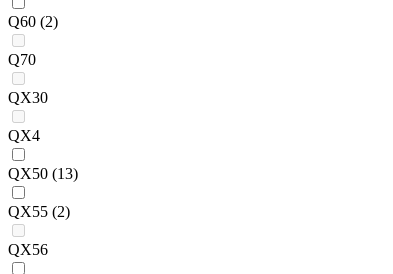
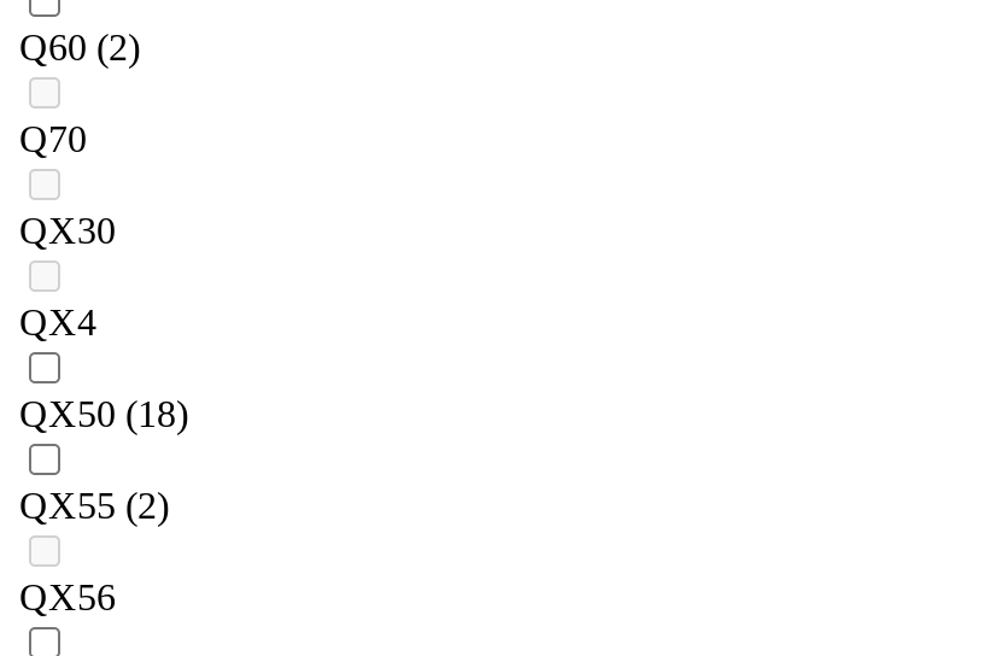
[8,165,78,182] QX50 (13) -> [19,394,188,435] QX50 (18)

